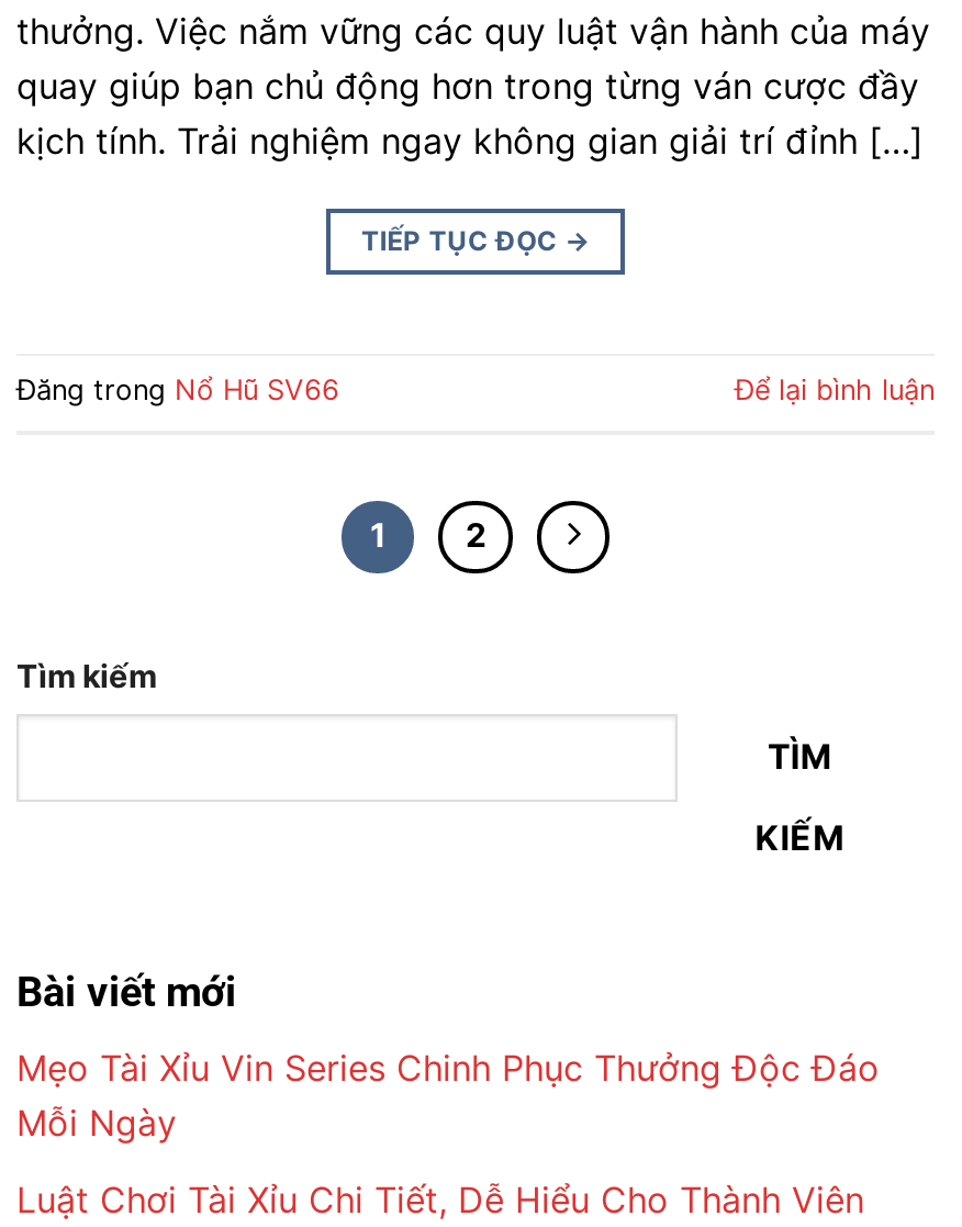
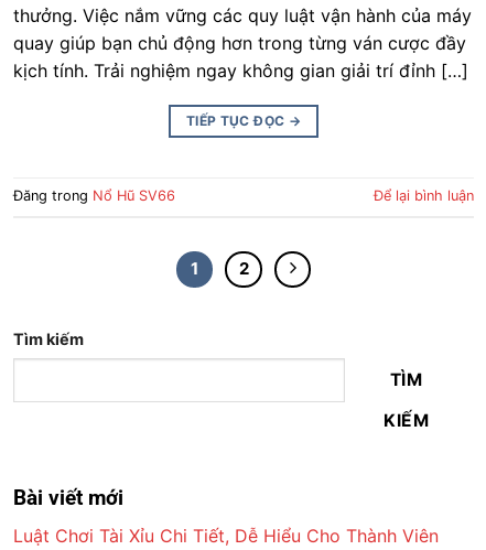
[16,1046,880,1145] Mẹo Tài Xỉu Vin Series Chinh Phục Thưởng Độc Đáo | Mỗi Ngày -> none

